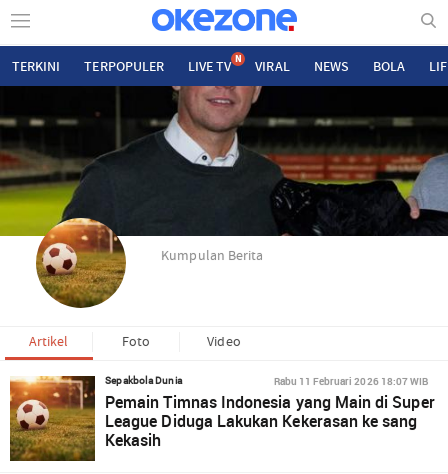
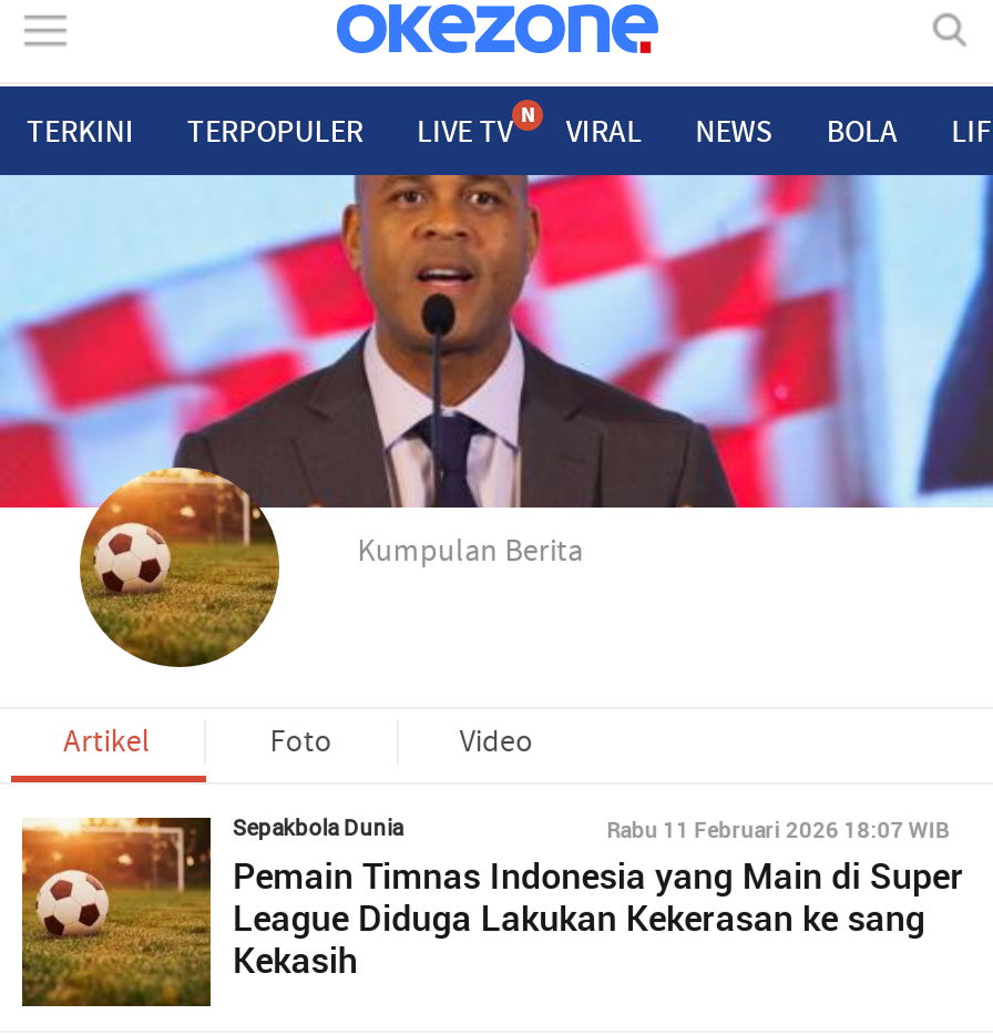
[3,85,445,237] [image] -> [7,173,986,510] [image]

